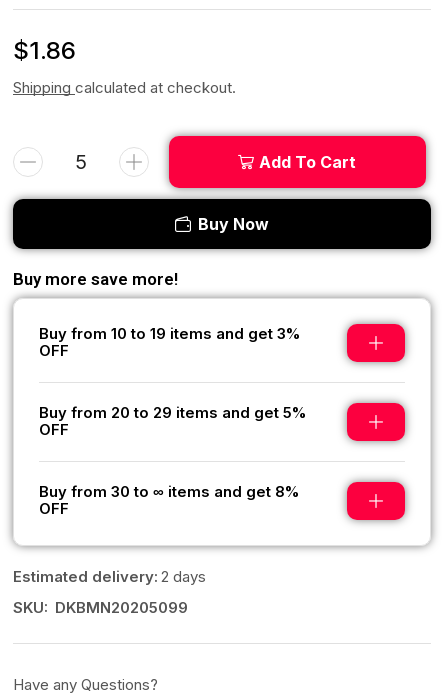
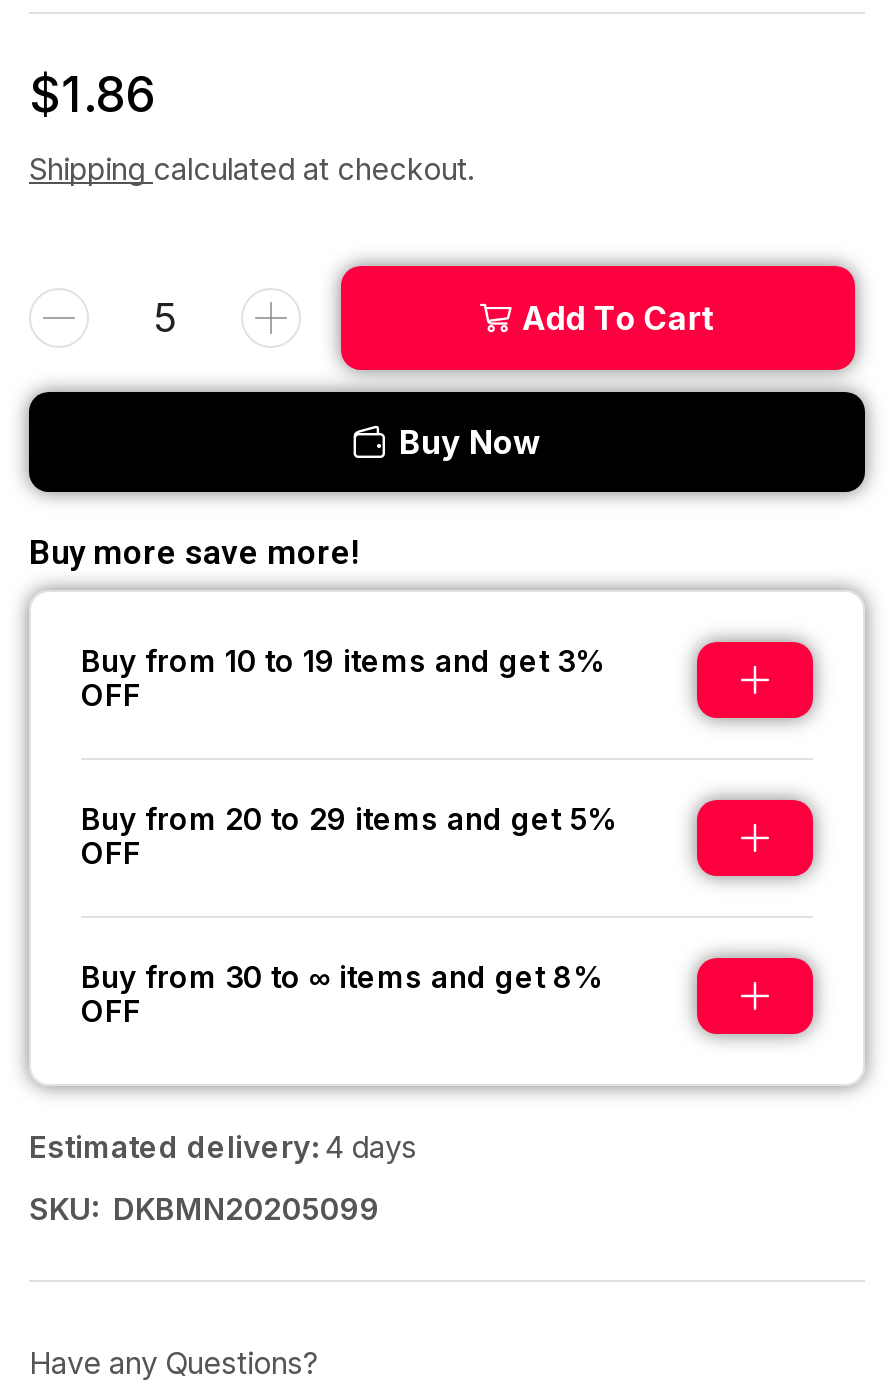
[13,567,206,586] Estimated delivery: 2 days -> [29,1129,417,1167] Estimated delivery: 4 days

